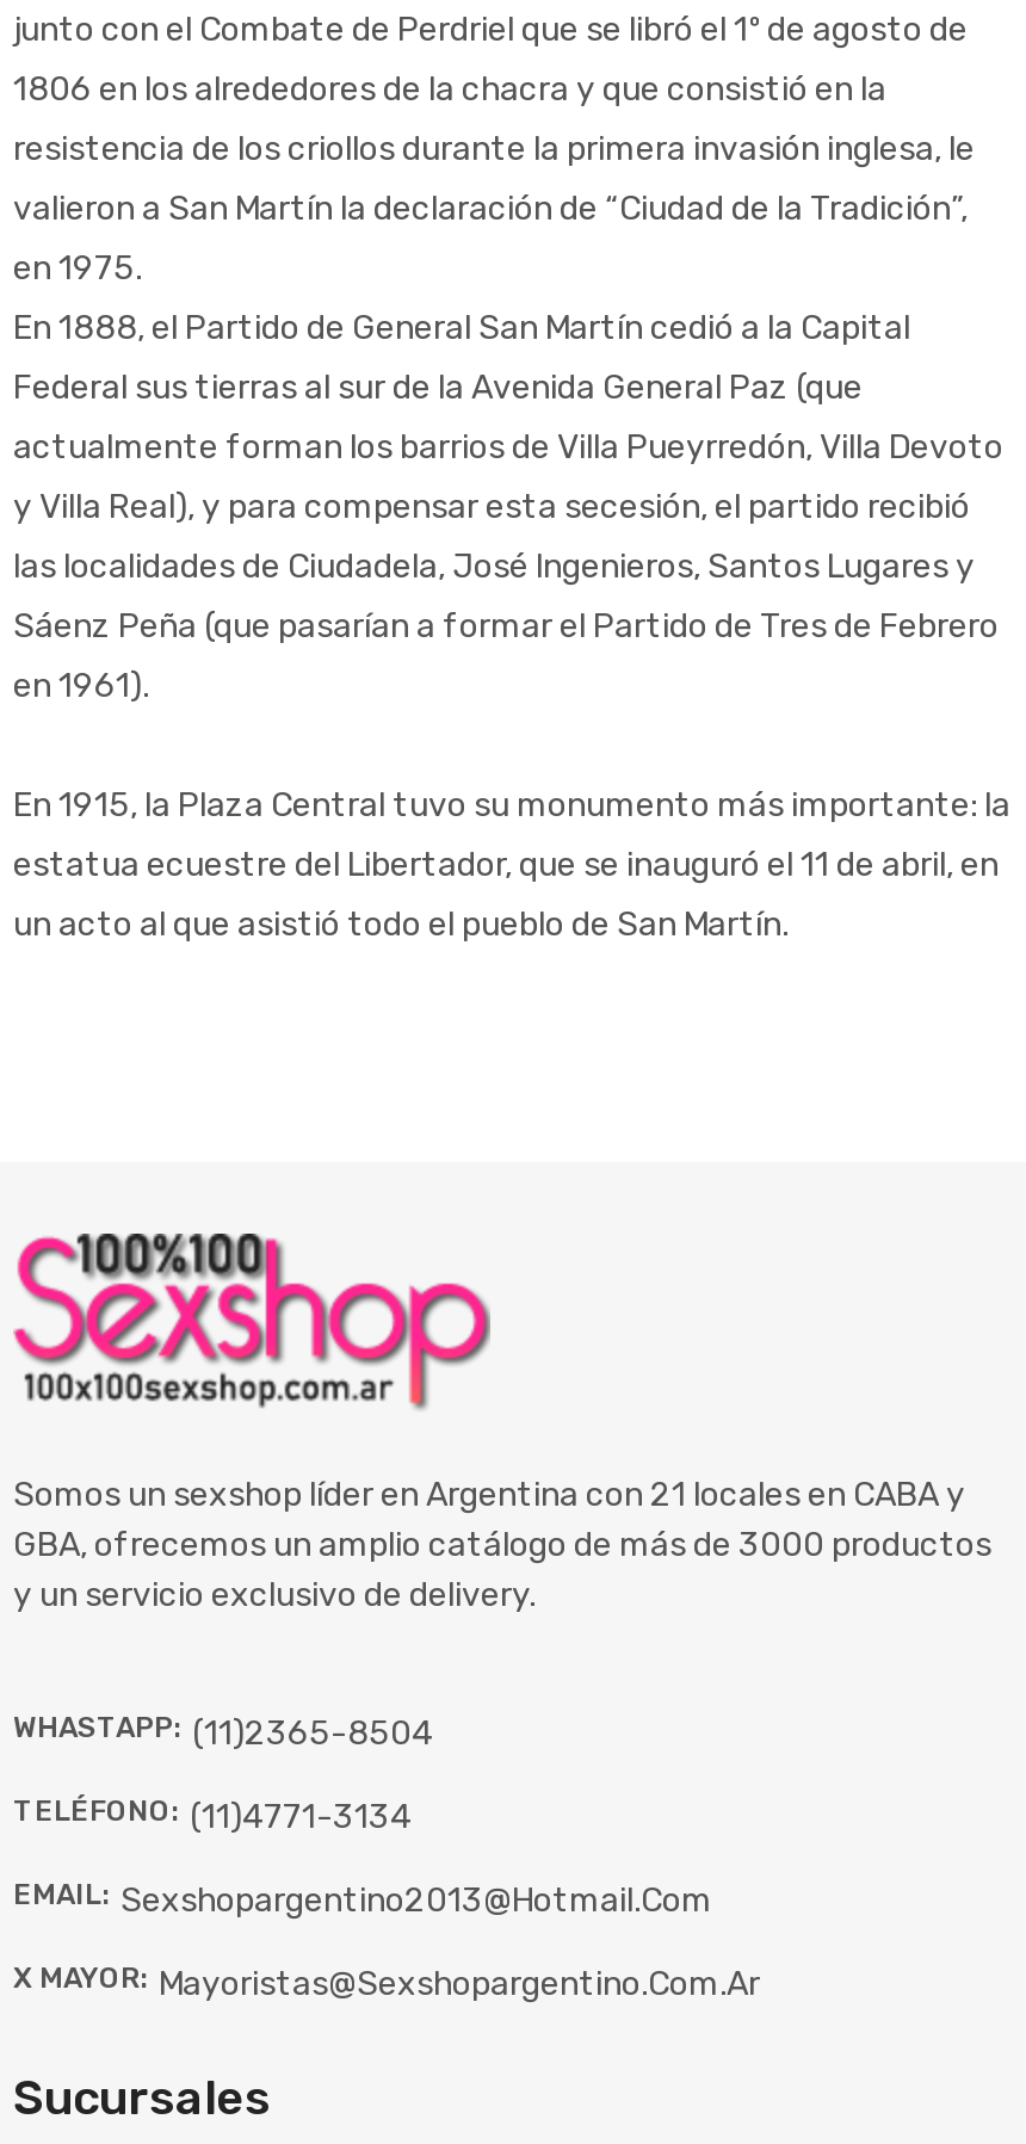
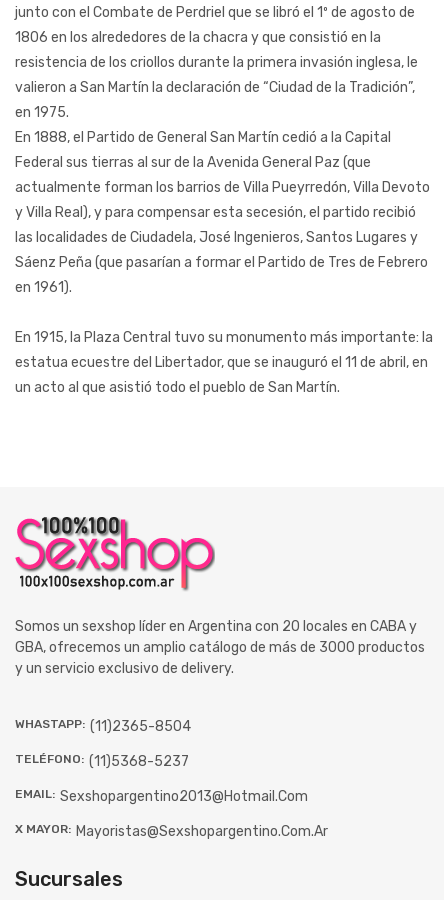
[13,1475,965,1515] Somos un sexshop líder en Argentina con 21 locales en CABA y -> [15,618,417,635] Somos un sexshop líder en Argentina con 20 locales en CABA y
[13,1794,412,1837] TELÉFONO: (11)4771-3134 -> [15,752,189,770] TELÉFONO: (11)5368-5237

